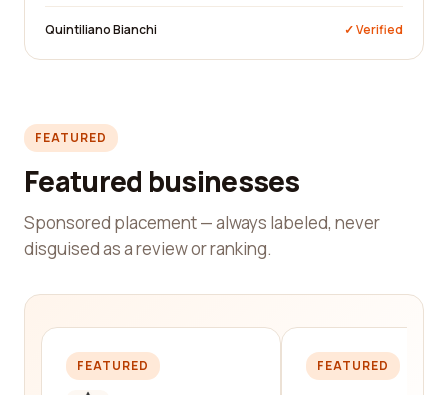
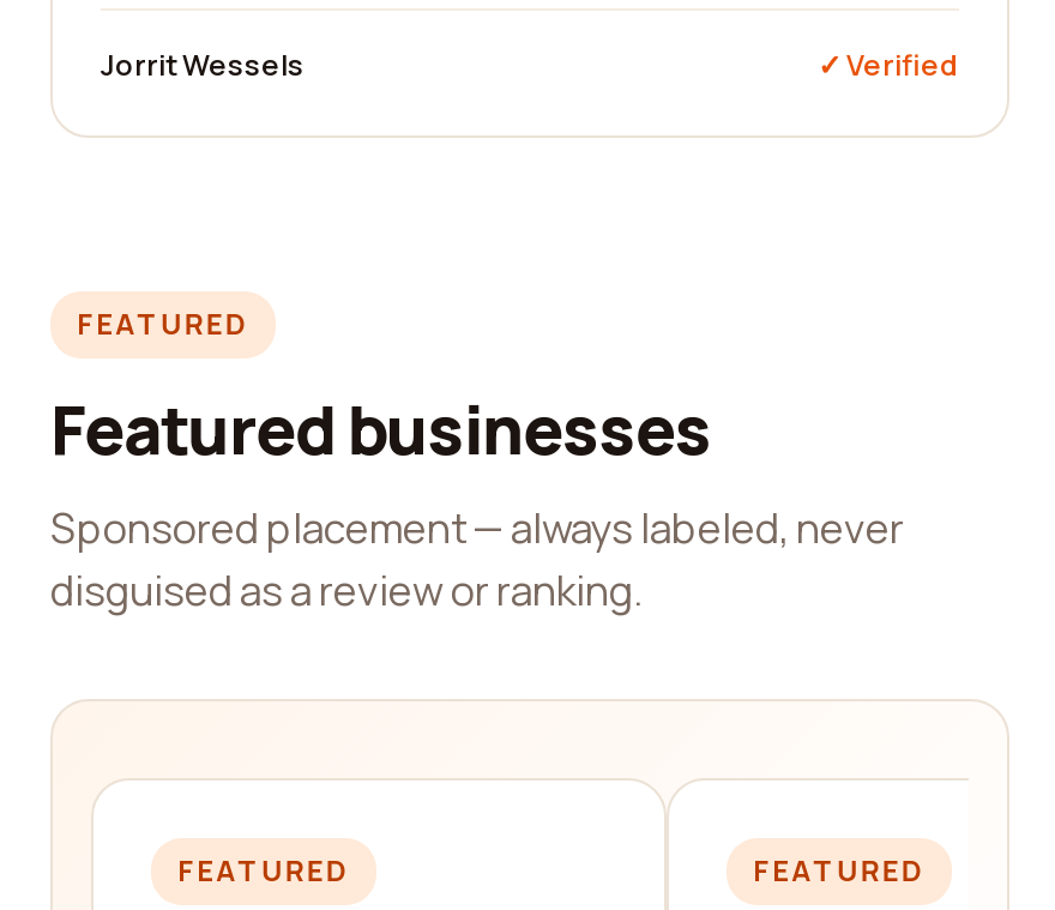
[45,21,157,38] Quintiliano Bianchi -> [101,44,305,85] Jorrit Wessels

